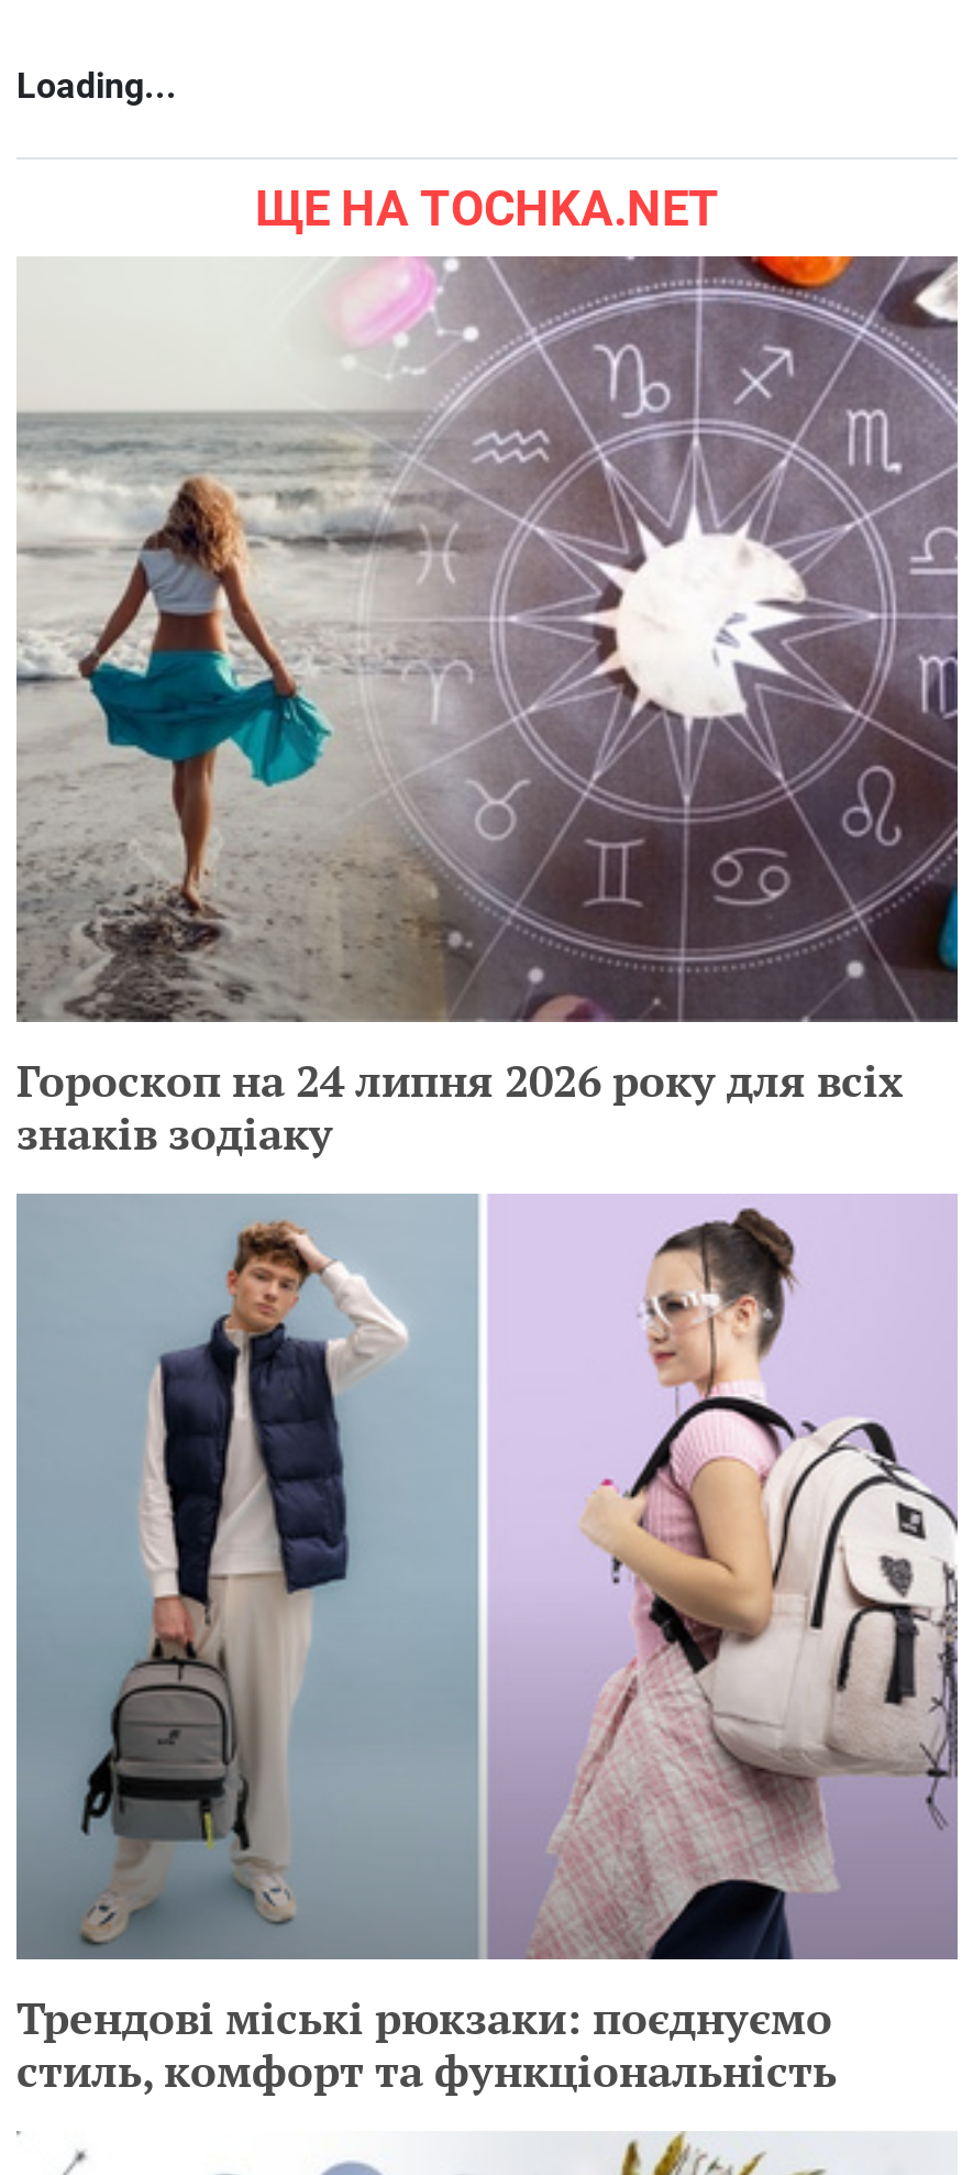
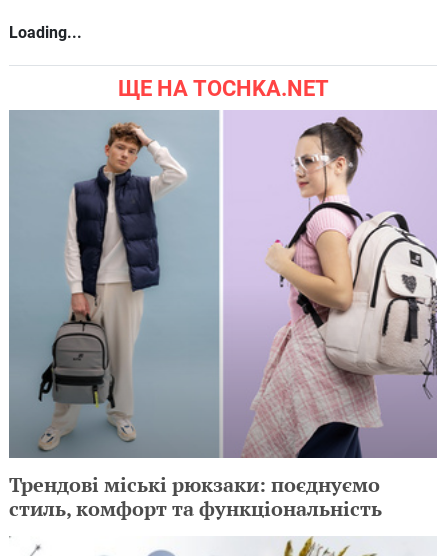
[16,254,960,1162] [image] | Гороскоп на 24 липня 2026 року для всіх | знаків зодіаку -> none

